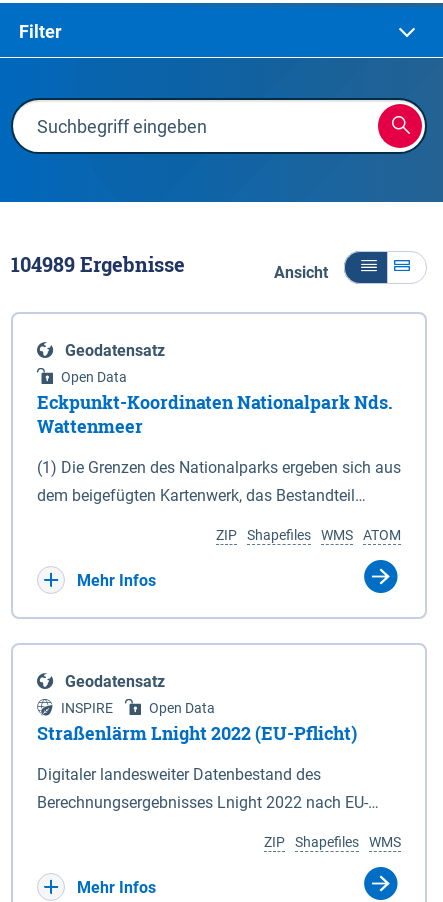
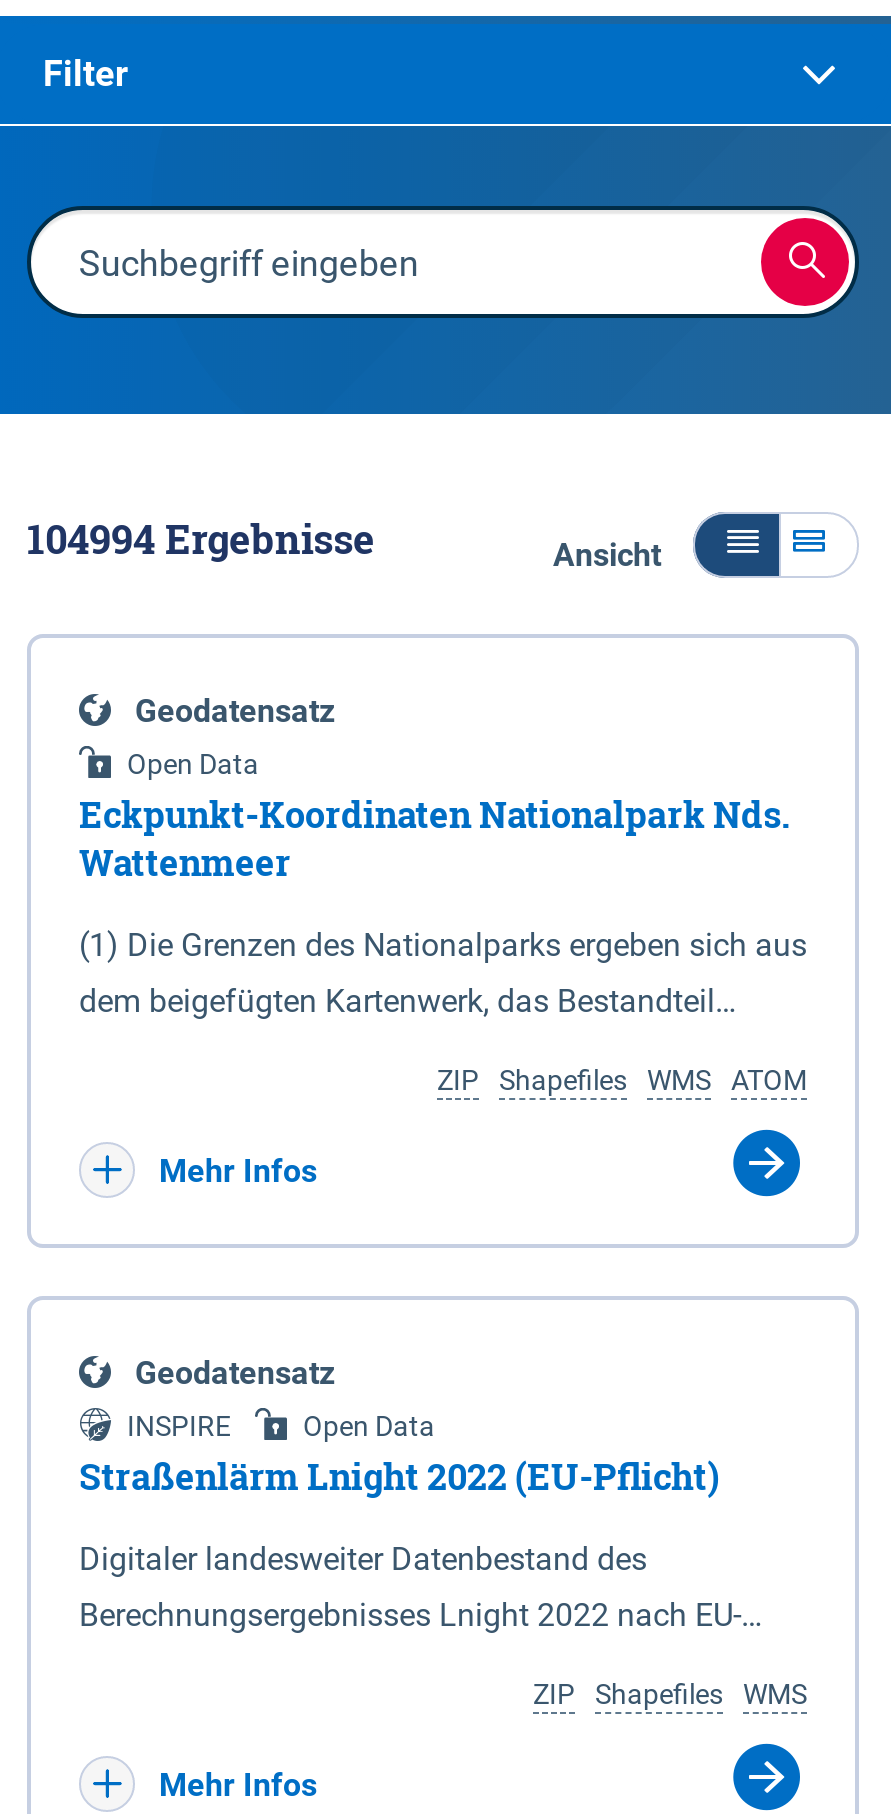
[11,251,185,277] 104989 Ergebnisse -> [27,512,375,564] 104994 Ergebnisse

